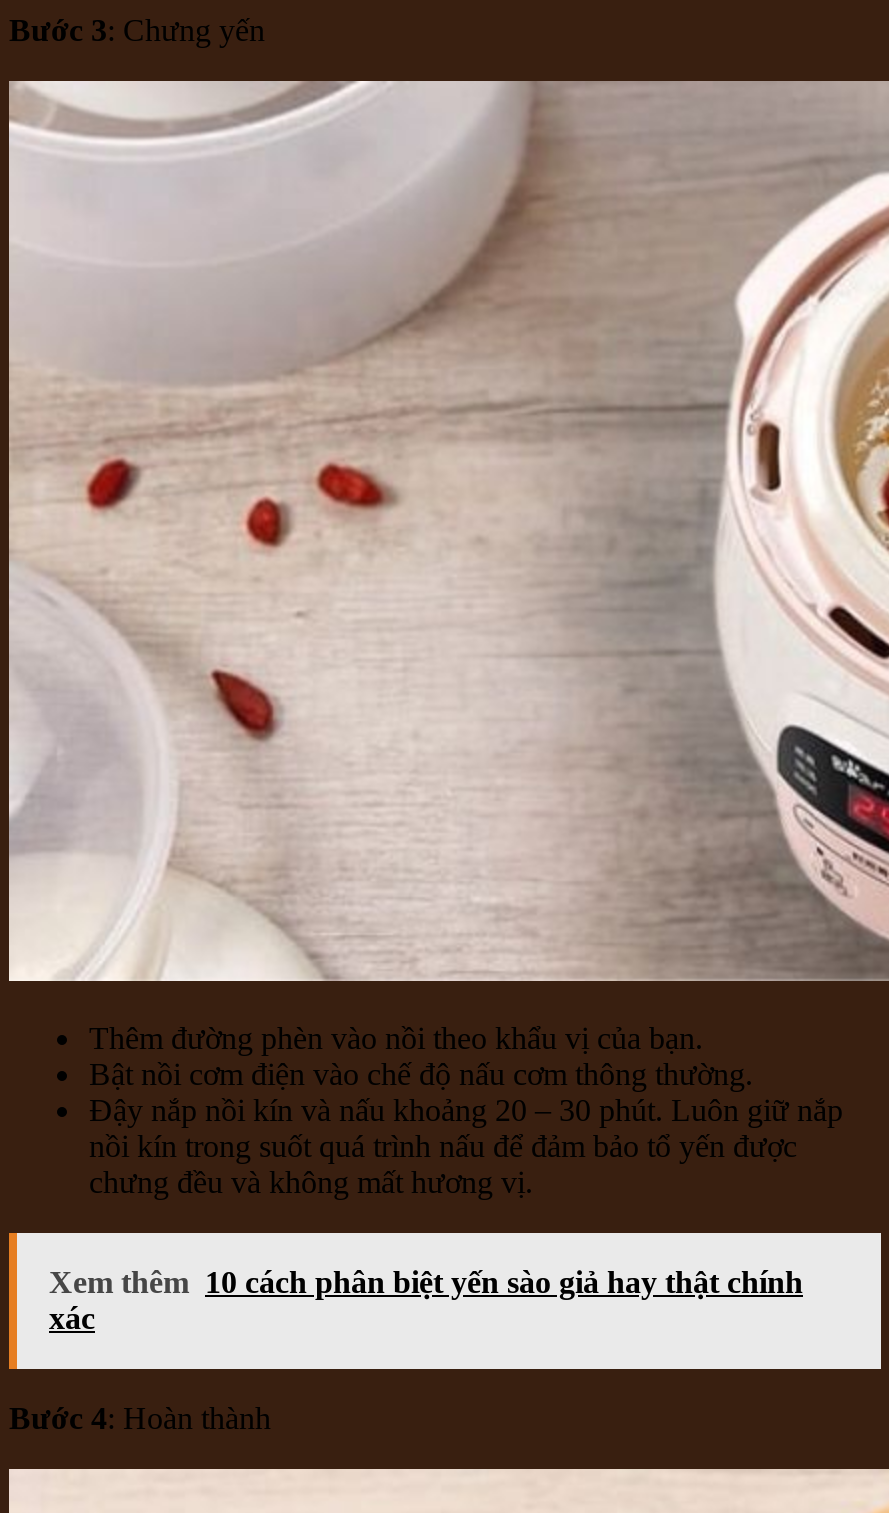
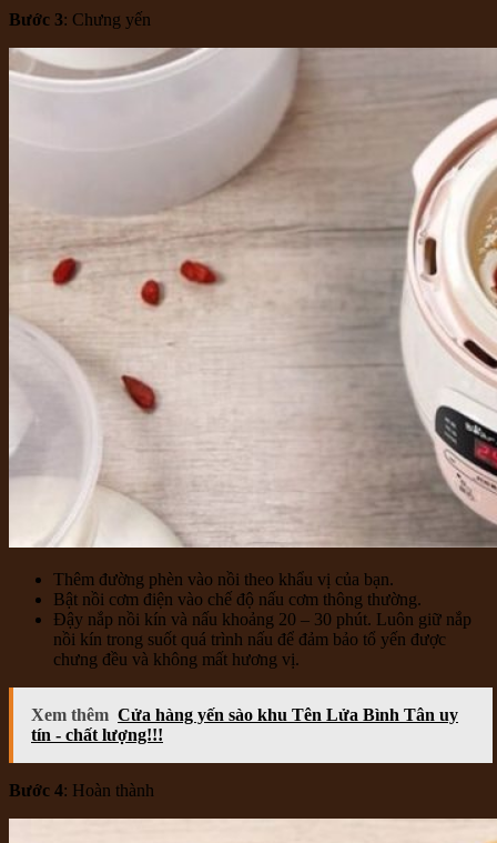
[49,1266,803,1336] Xem thêm 10 cách phân biệt yến sào giả hay thật chính | xác -> [31,706,458,745] Xem thêm Cửa hàng yến sào khu Tên Lửa Bình Tân uy | tín - chất lượng!!!

